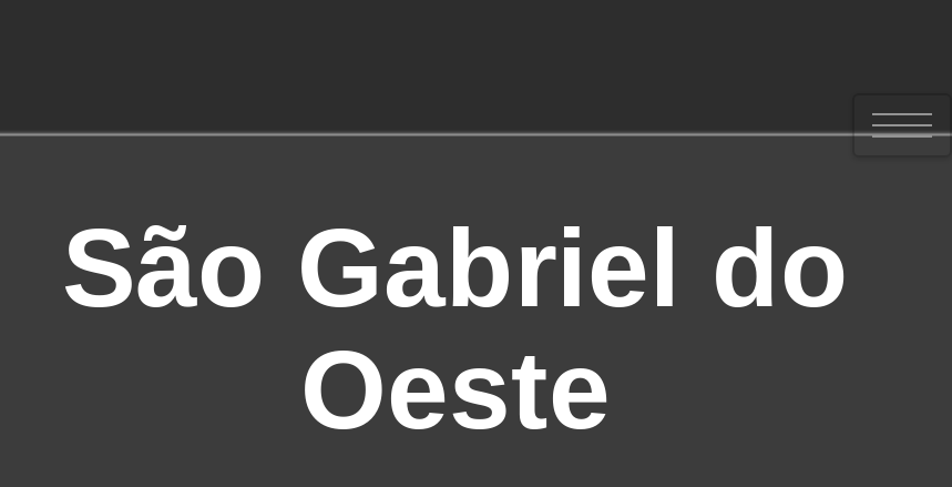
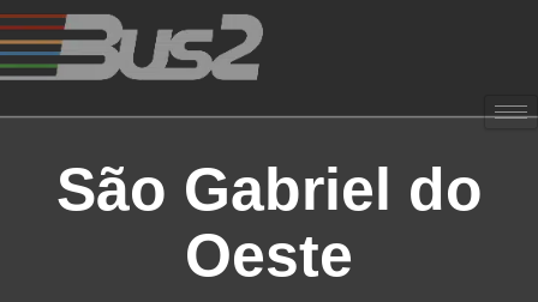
none -> [4,13,264,81] [image]

